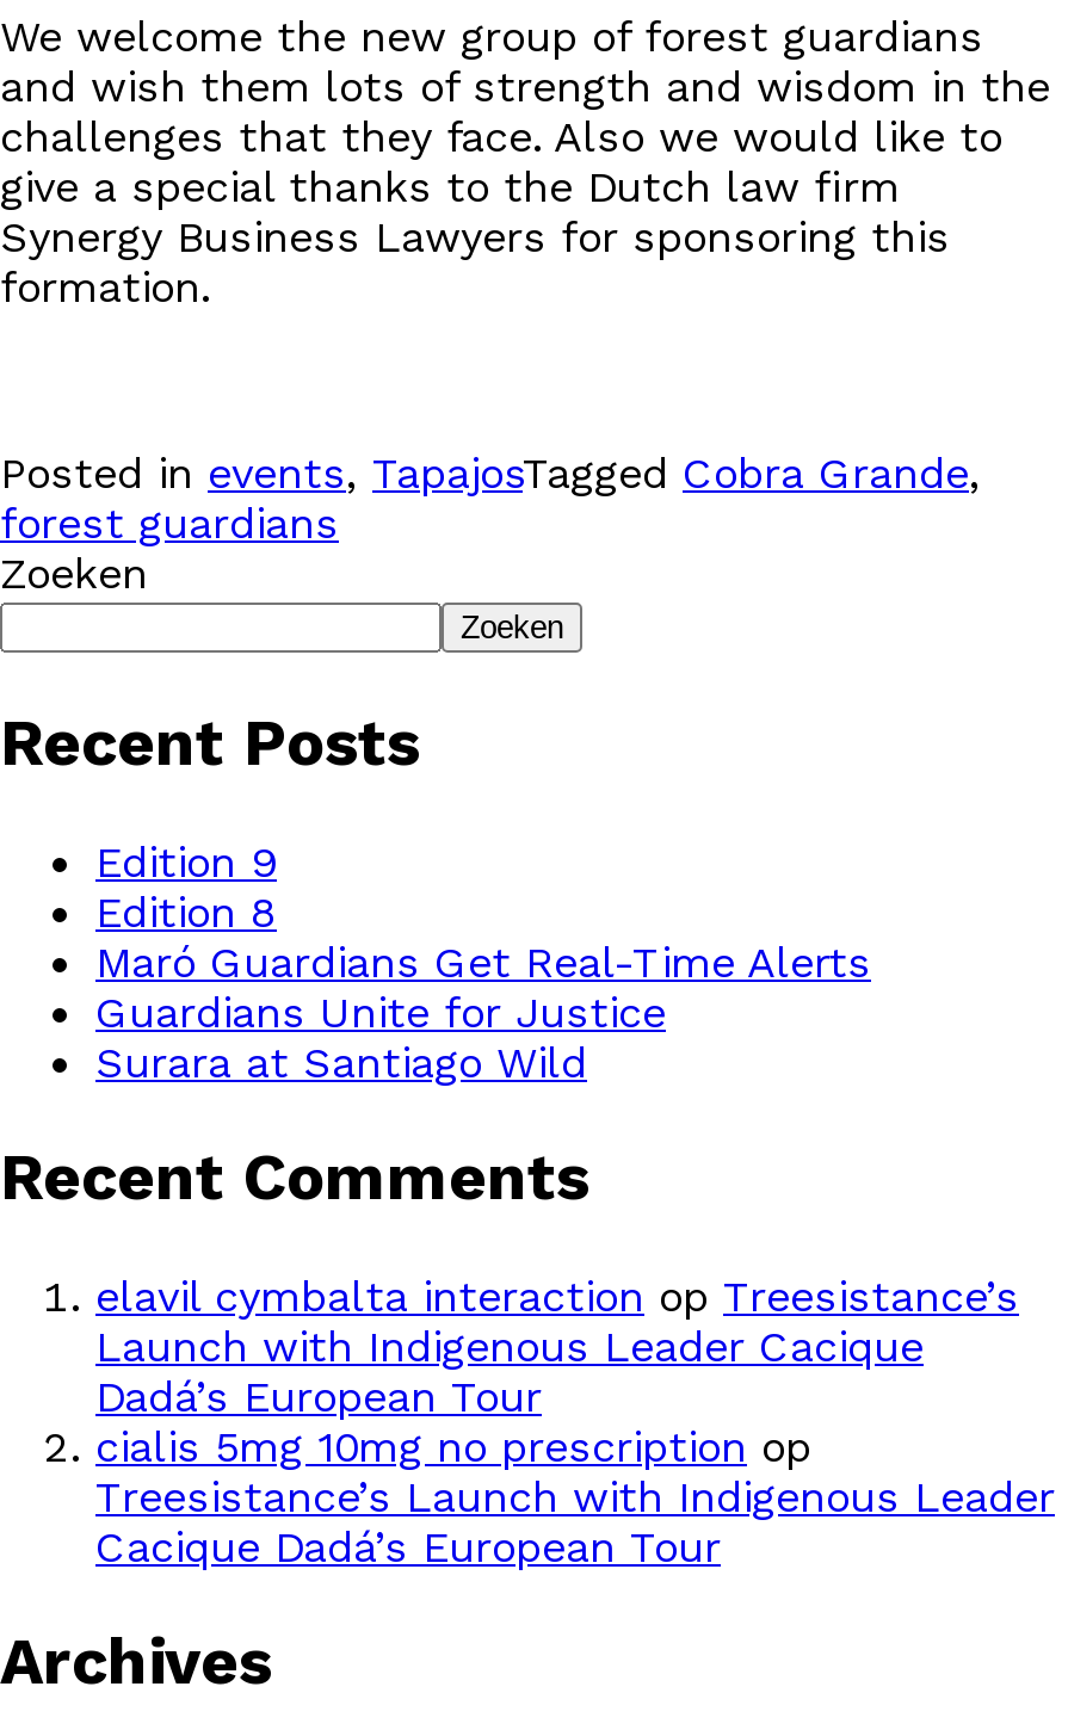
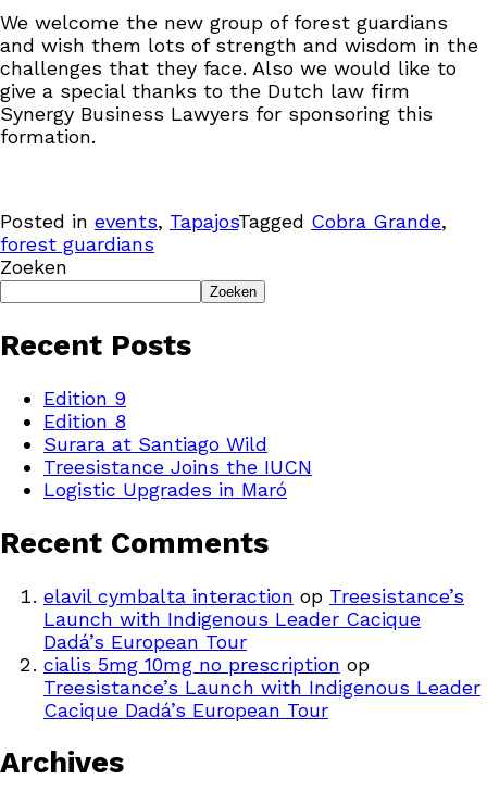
[95,936,871,1036] Maró Guardians Get Real-Time Alerts | Guardians Unite for Justice -> none
moved [95,1036,587,1086] -> [43,433,267,455]: Surara at Santiago Wild
none -> [43,455,312,501] Treesistance Joins the IUCN | Logistic Upgrades in Maró

